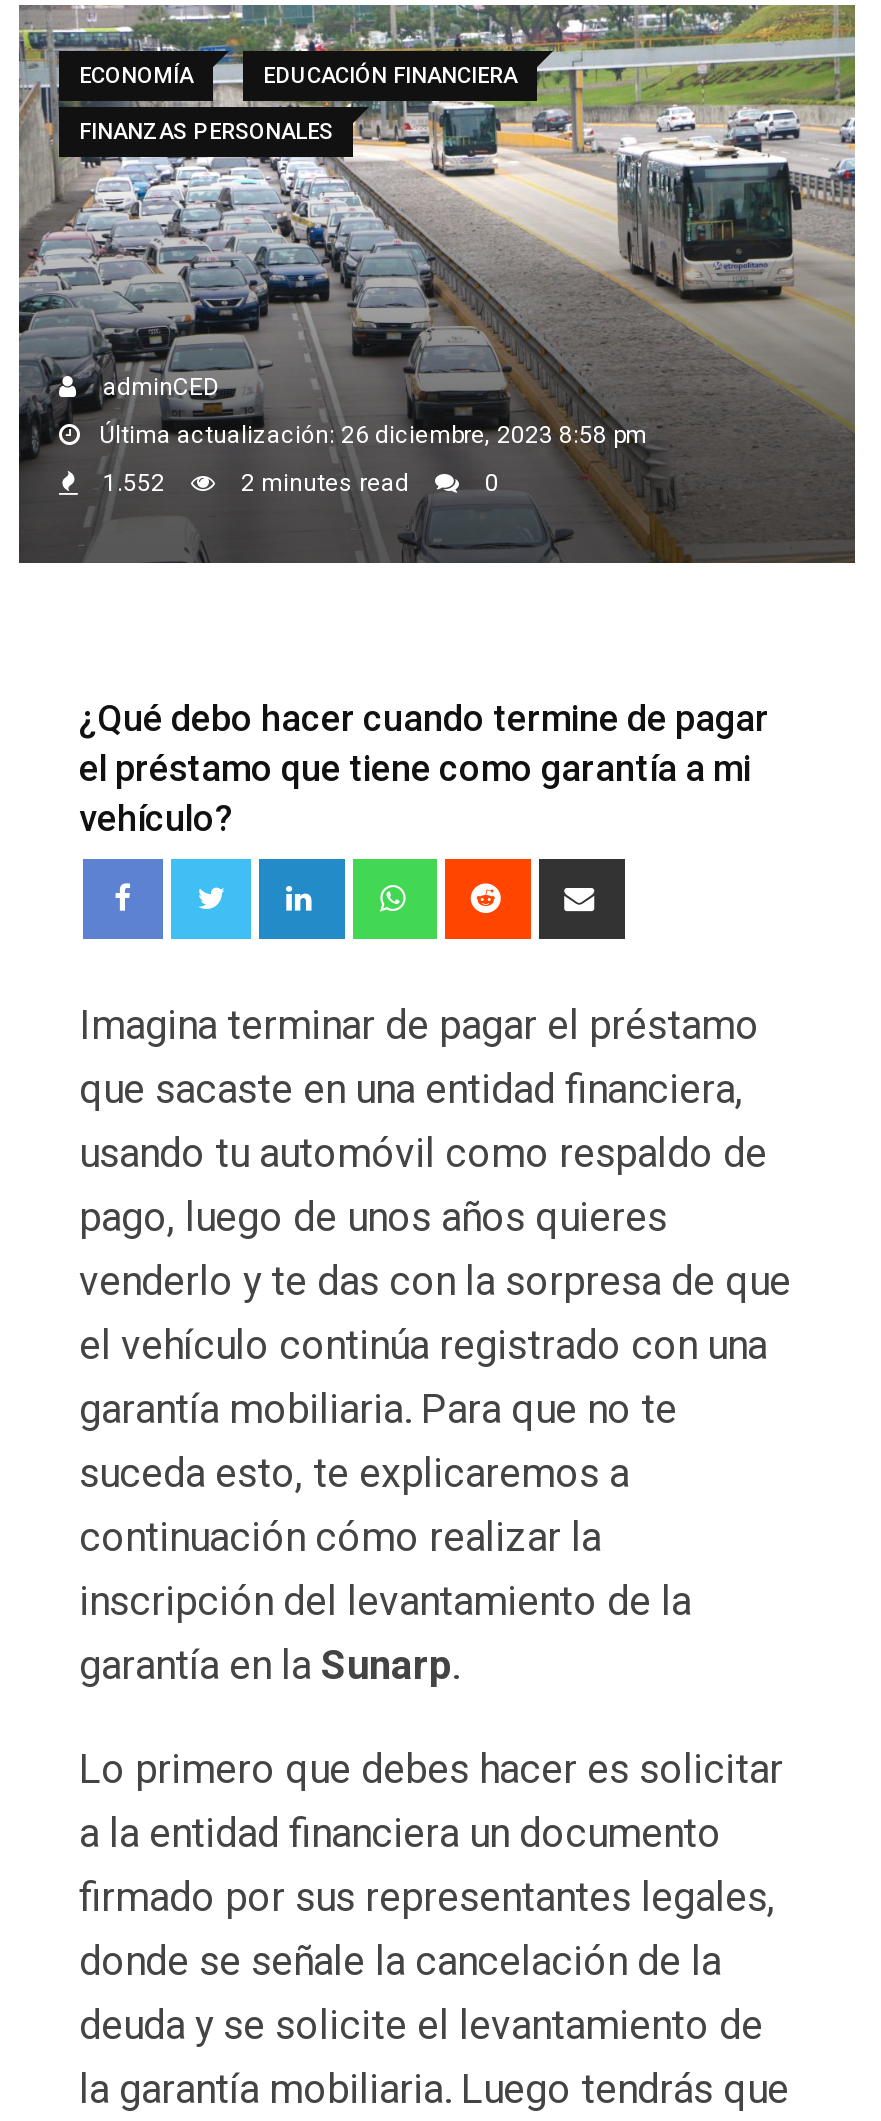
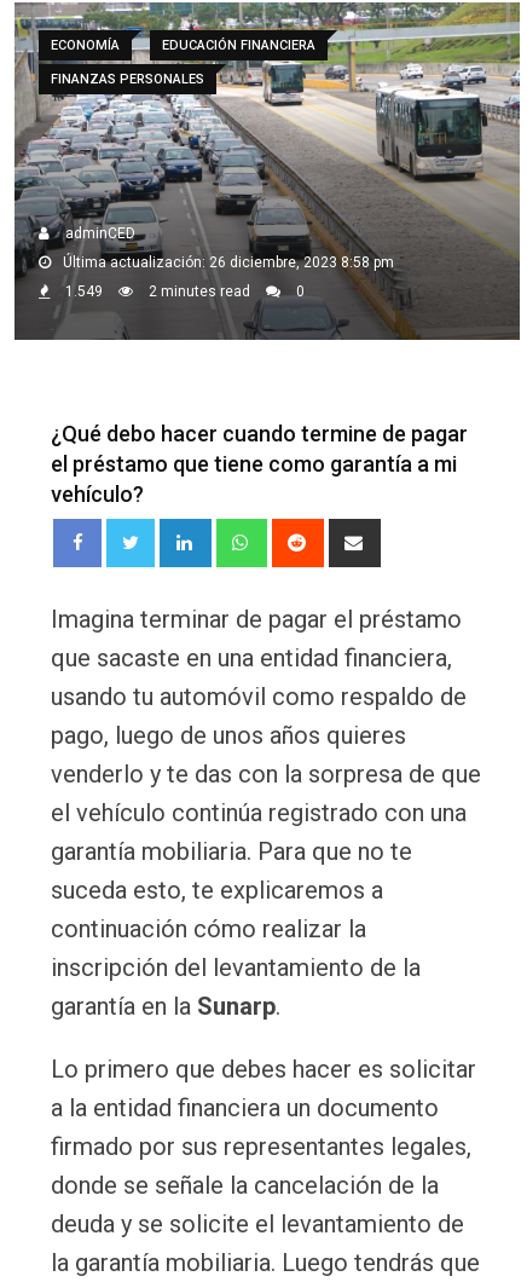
[97,469,165,497] 1.552 -> [62,283,103,300] 1.549

